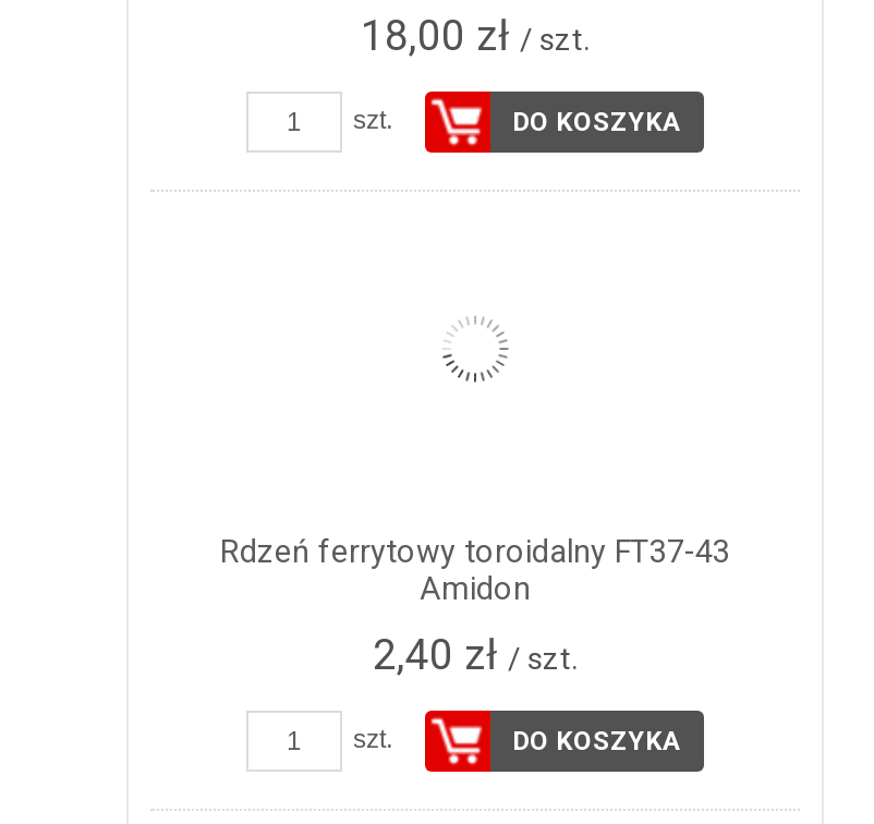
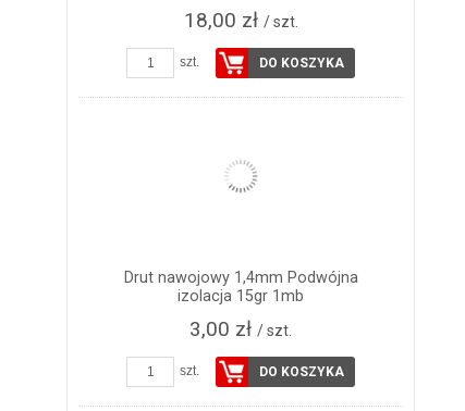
[220,533,730,679] Rdzeń ferrytowy toroidalny FT37-43 | Amidon | 2,40 zł / szt. -> [124,268,358,341] Drut nawojowy 1,4mm Podwójna | izolacja 15gr 1mb | 3,00 zł / szt.

